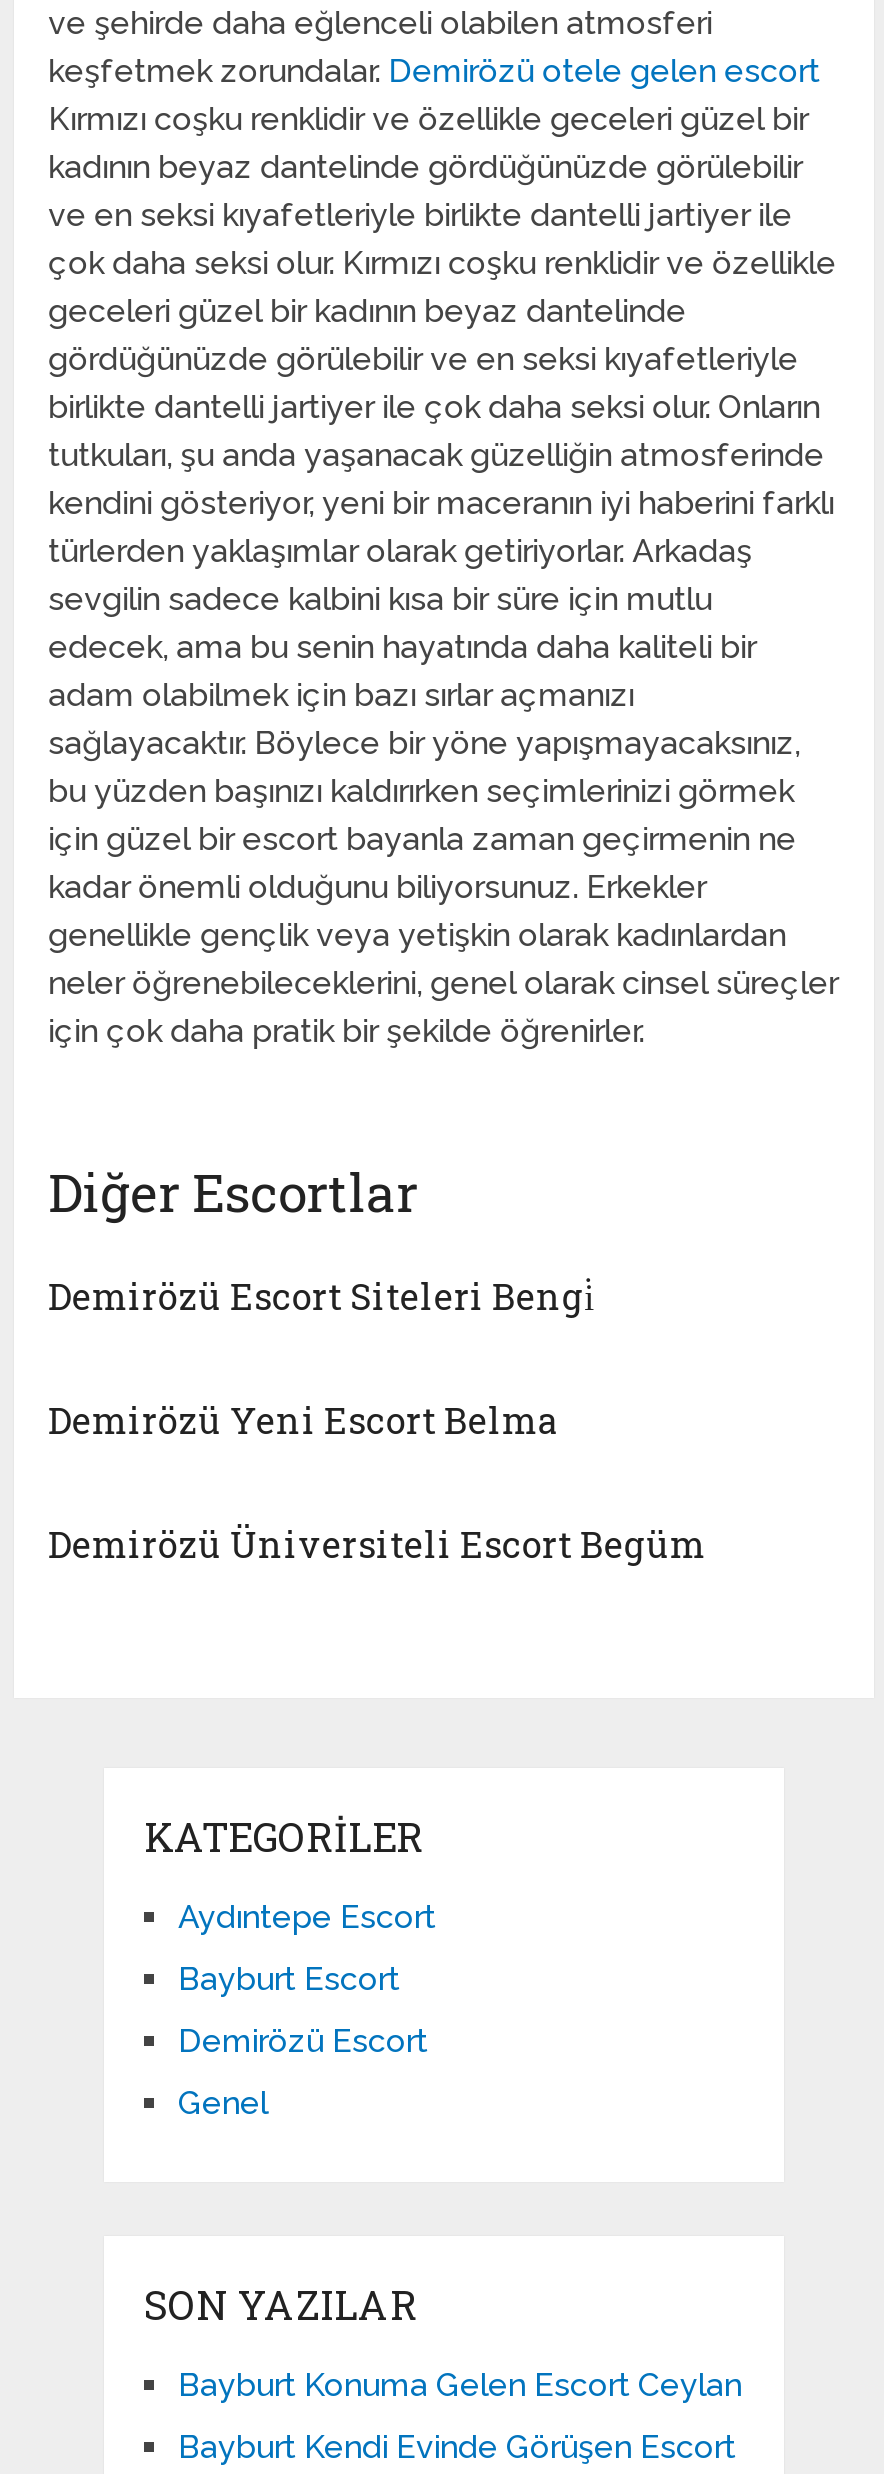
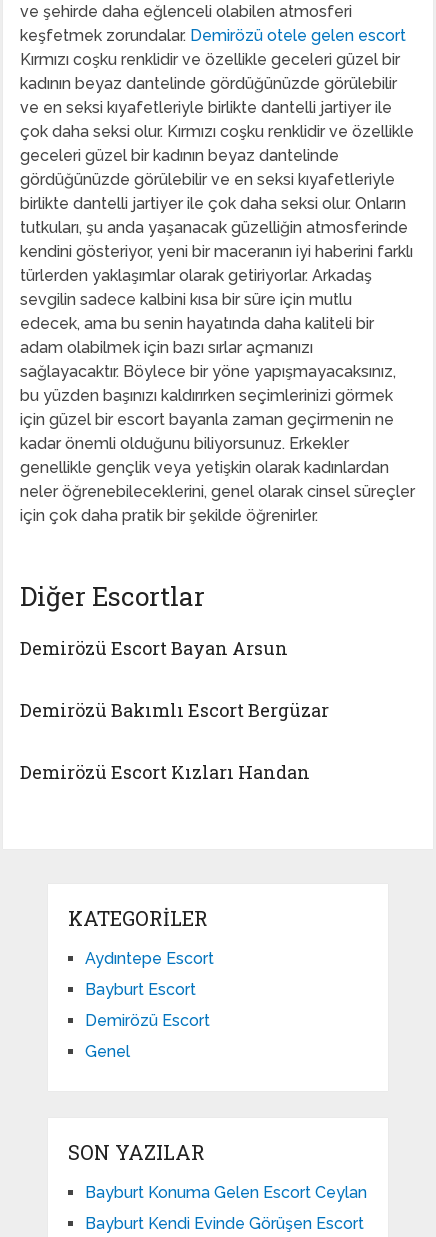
[48,1272,594,1320] Demirözü Escort Siteleri Bengi̇ -> [20,636,288,660] Demirözü Escort Bayan Arsun
[48,1396,558,1444] Demirözü Yeni Escort Belma -> [20,698,329,722] Demirözü Bakımlı Escort Bergüzar
[48,1520,706,1568] Demirözü Üniversiteli Escort Begüm -> [20,760,310,784] Demirözü Escort Kızları Handan

